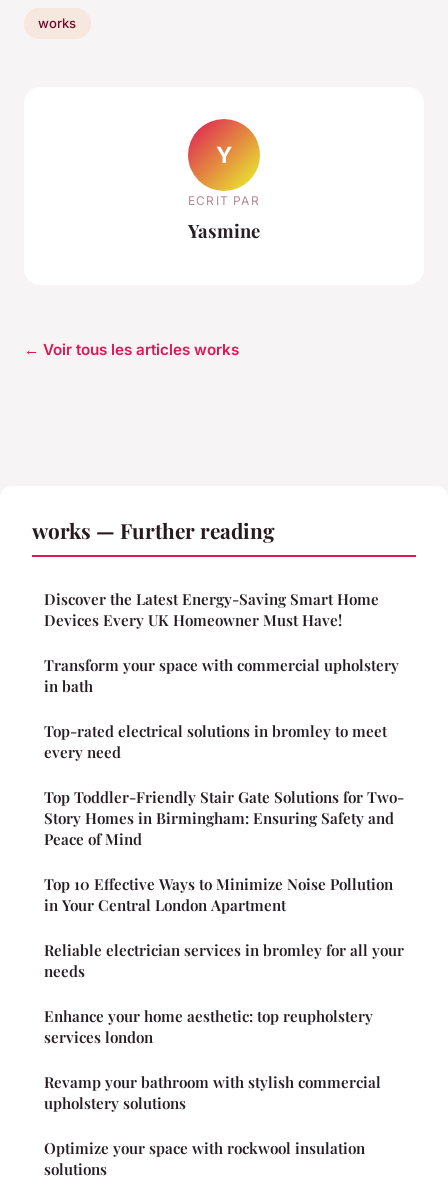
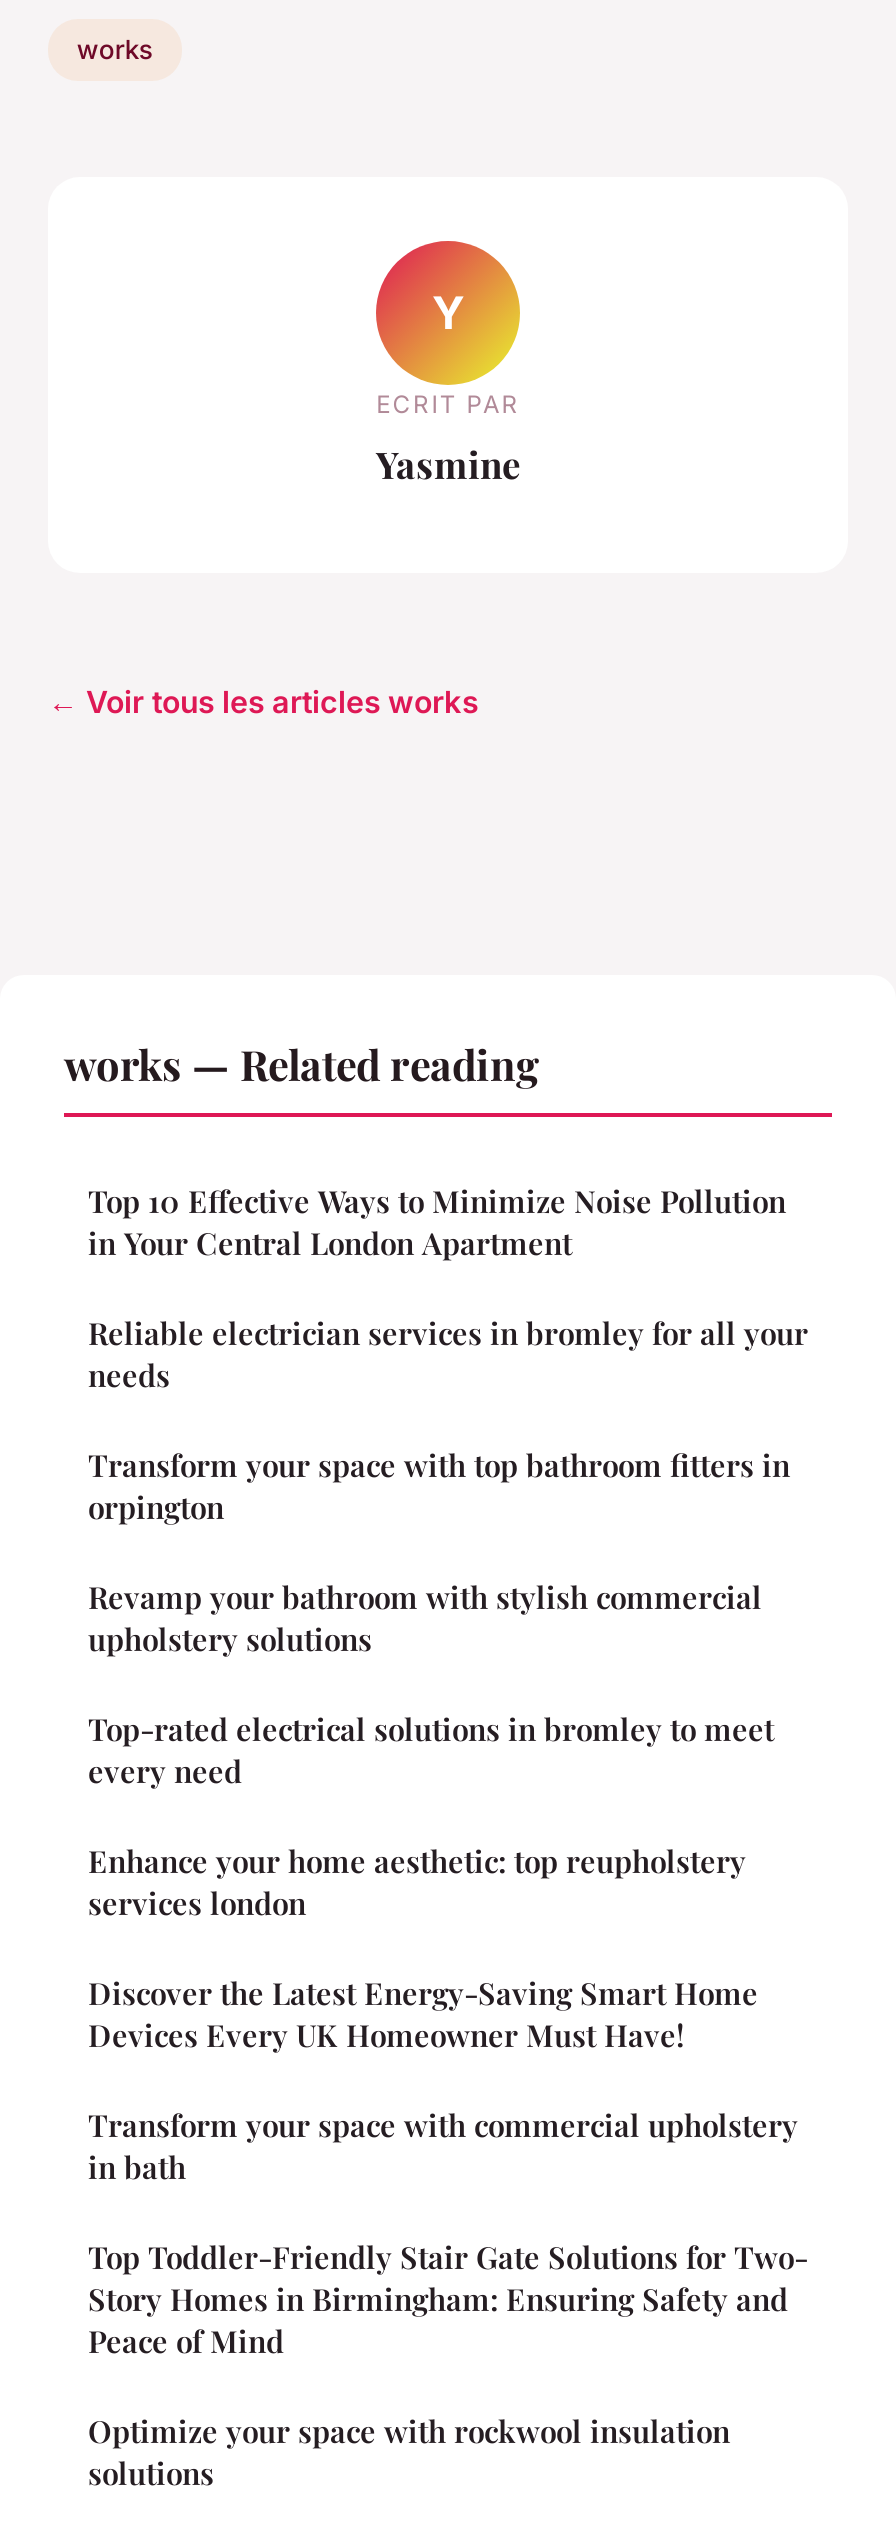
[32,515,275,543] works — Further reading -> [64,1034,790,1526] works — Related reading | Transform your space with top bathroom fitters in | orpington
moved [44,588,399,695] -> [88,1972,798,2186]: Discover the Latest Energy-Saving Smart Home | Devices Every UK Homeowner Must Have! | Transform your space with commercial upholstery | in bath
moved [44,720,387,761] -> [88,1708,774,1790]: Top-rated electrical solutions in bromley to meet | every need
moved [44,786,404,848] -> [88,2236,808,2360]: Top Toddler-Friendly Stair Gate Solutions for Two- | Story Homes in Birmingham: Ensuring Safety and | Peace of Mind
moved [44,873,404,1112] -> [88,1180,808,1922]: Top 10 Effective Ways to Minimize Noise Pollution | in Your Central London Apartment | Reliable electrician services in bromley for all your | needs | Enhance your home aesthetic: top reupholstery | services london | Revamp your bathroom with stylish commercial | upholstery solutions

